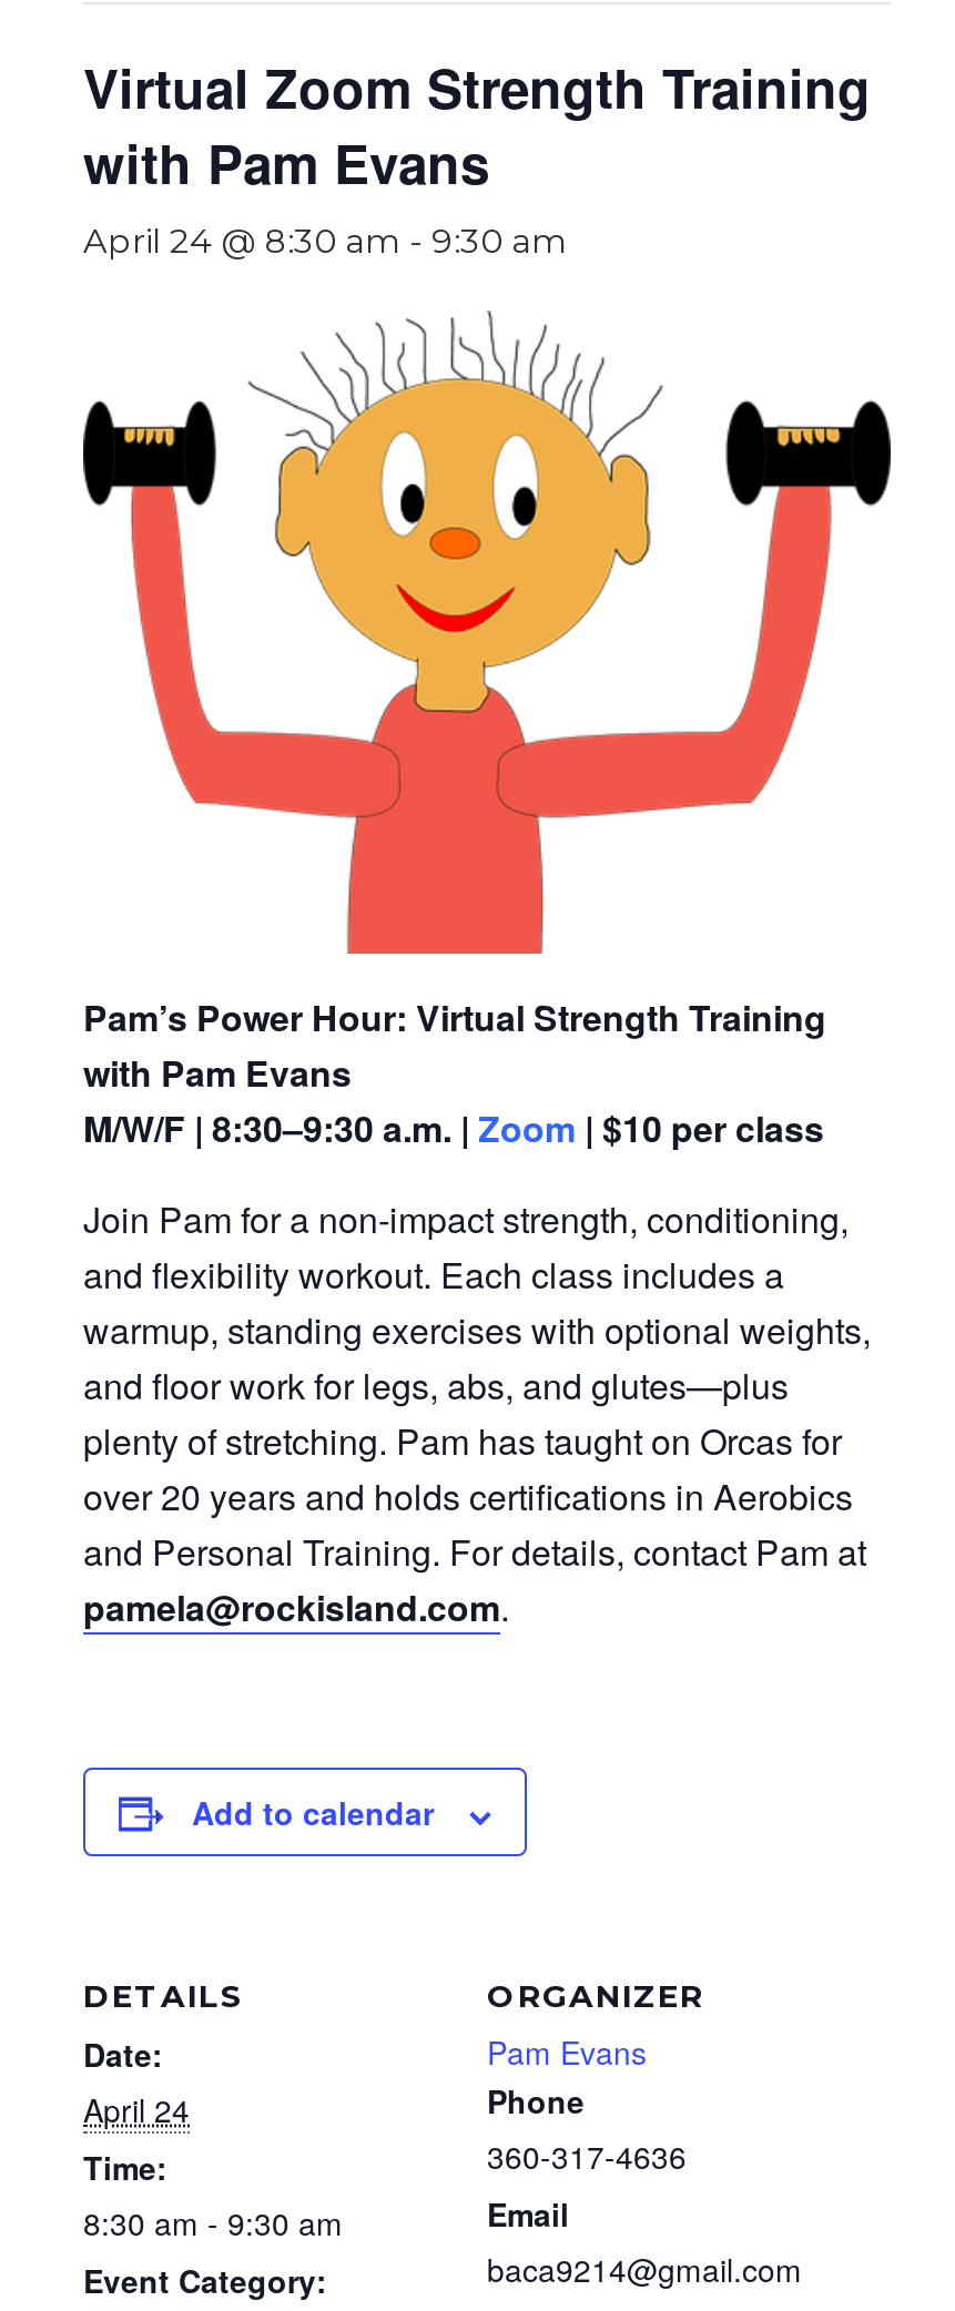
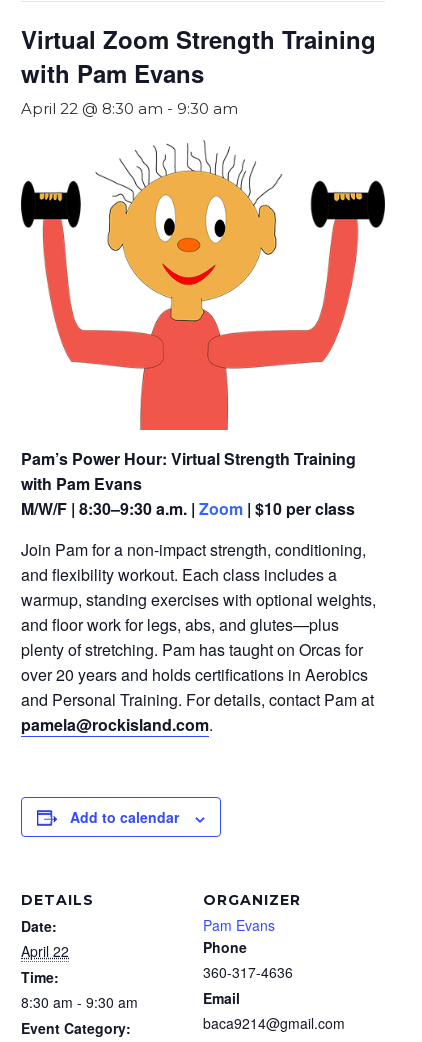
[83,220,567,262] April 24 @ 8:30 am - 9:30 am -> [21,99,238,118] April 22 @ 8:30 am - 9:30 am
[83,2088,190,2132] April 24 -> [21,941,69,961] April 22

